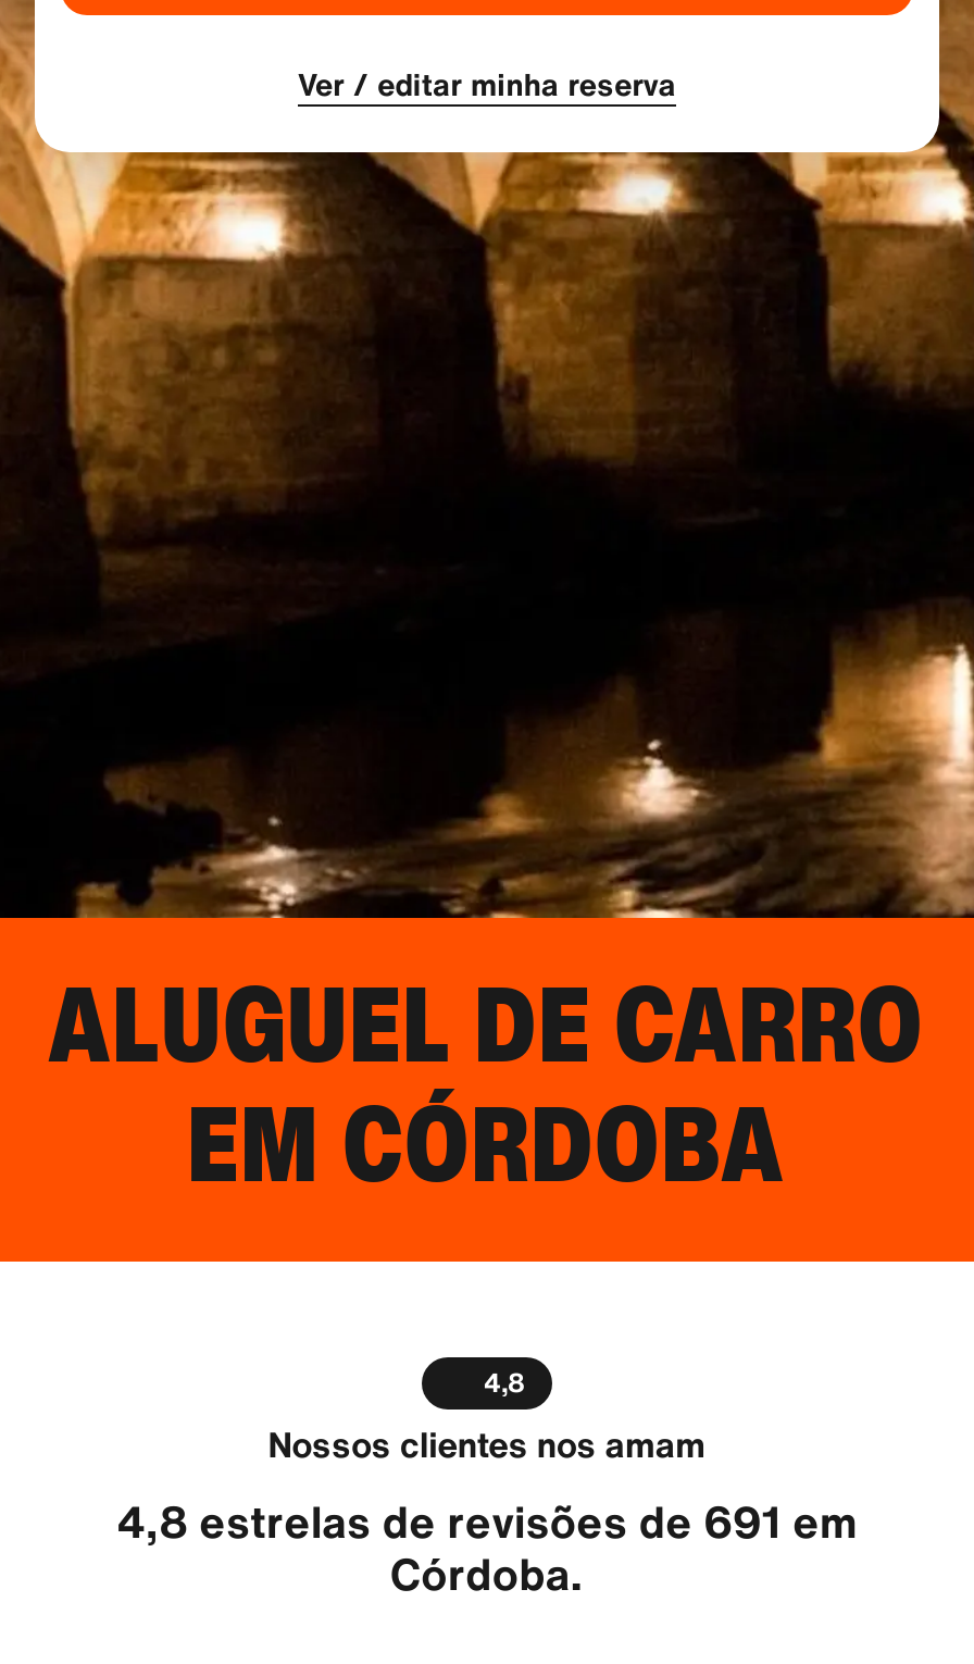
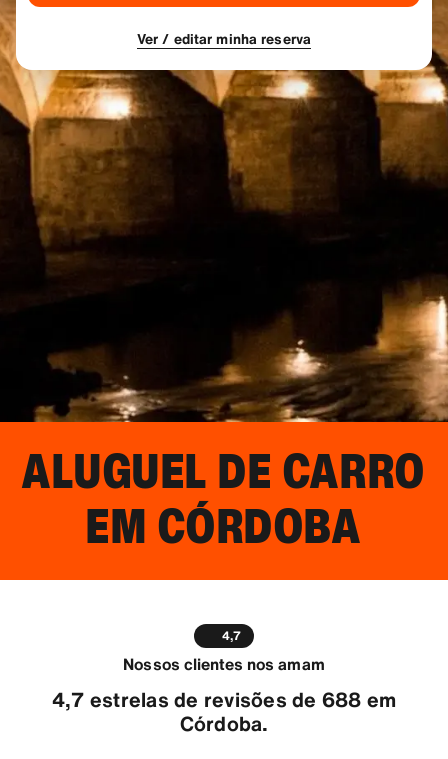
[484,1364,525,1401] 4,8 -> [222,627,241,644] 4,7
[117,1490,857,1553] 4,8 estrelas de revisões de 691 em -> [52,685,396,714] 4,7 estrelas de revisões de 688 em

